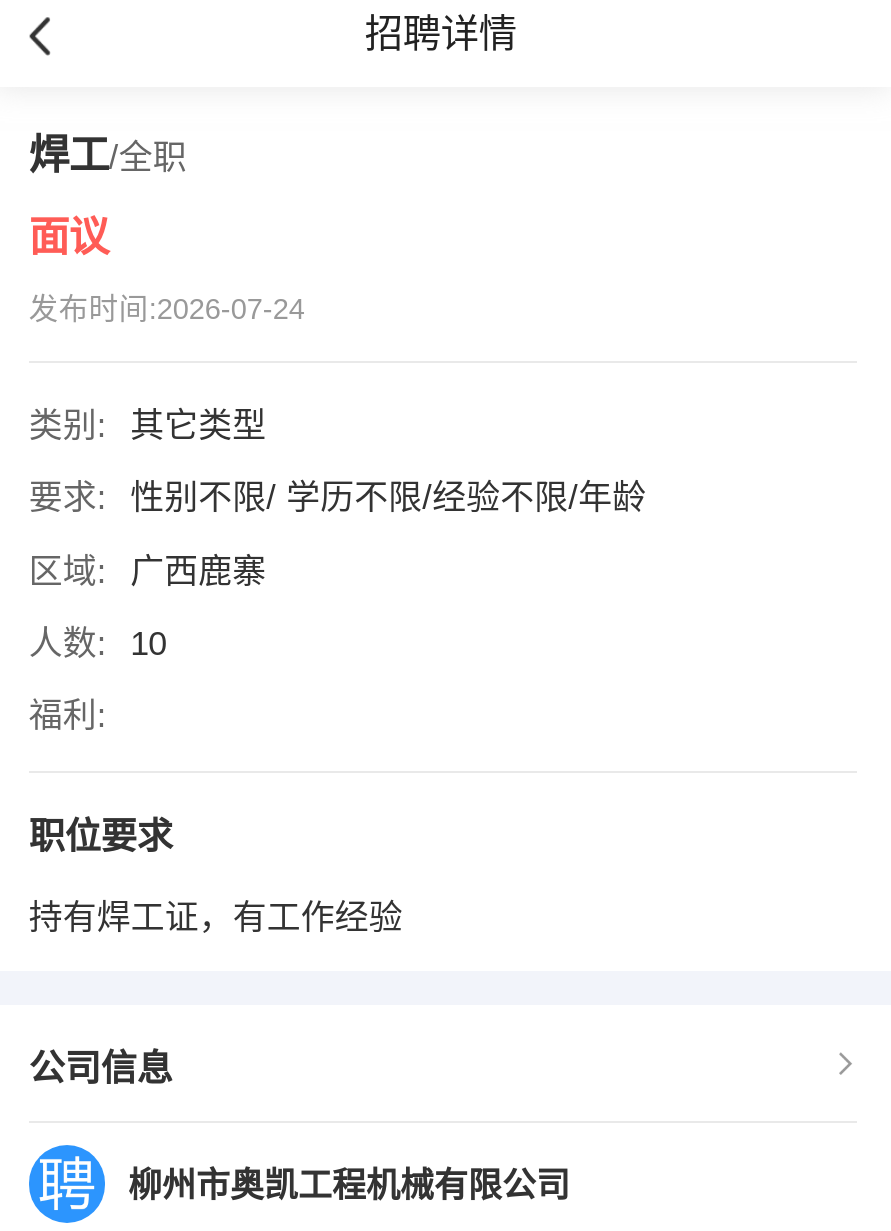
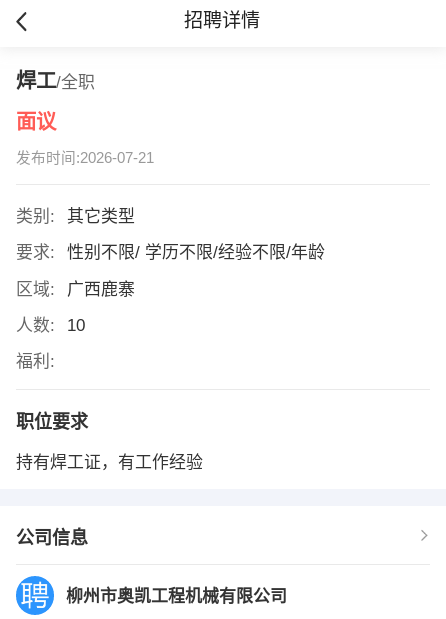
[29,293,305,325] 发布时间:2026-07-24 -> [16,150,154,166] 发布时间:2026-07-21

